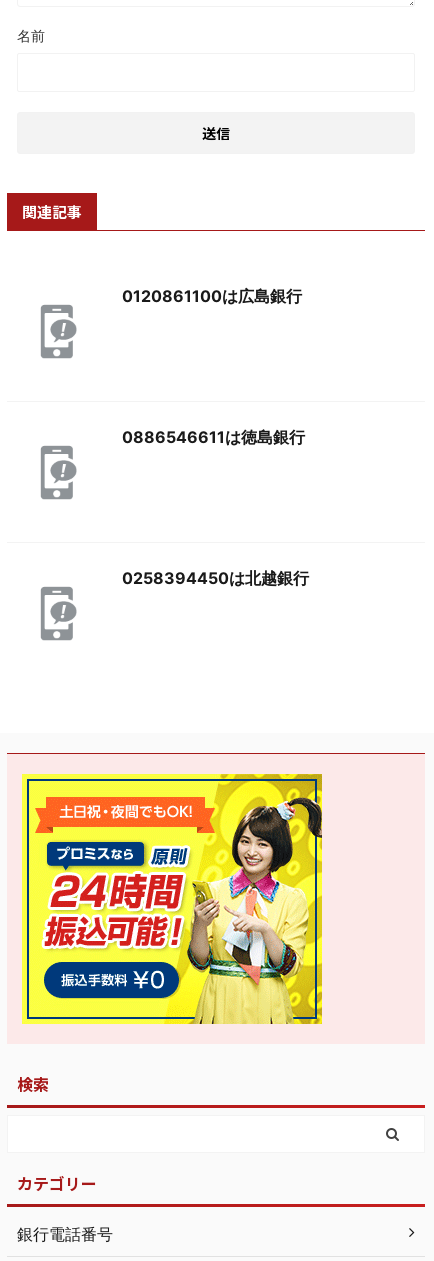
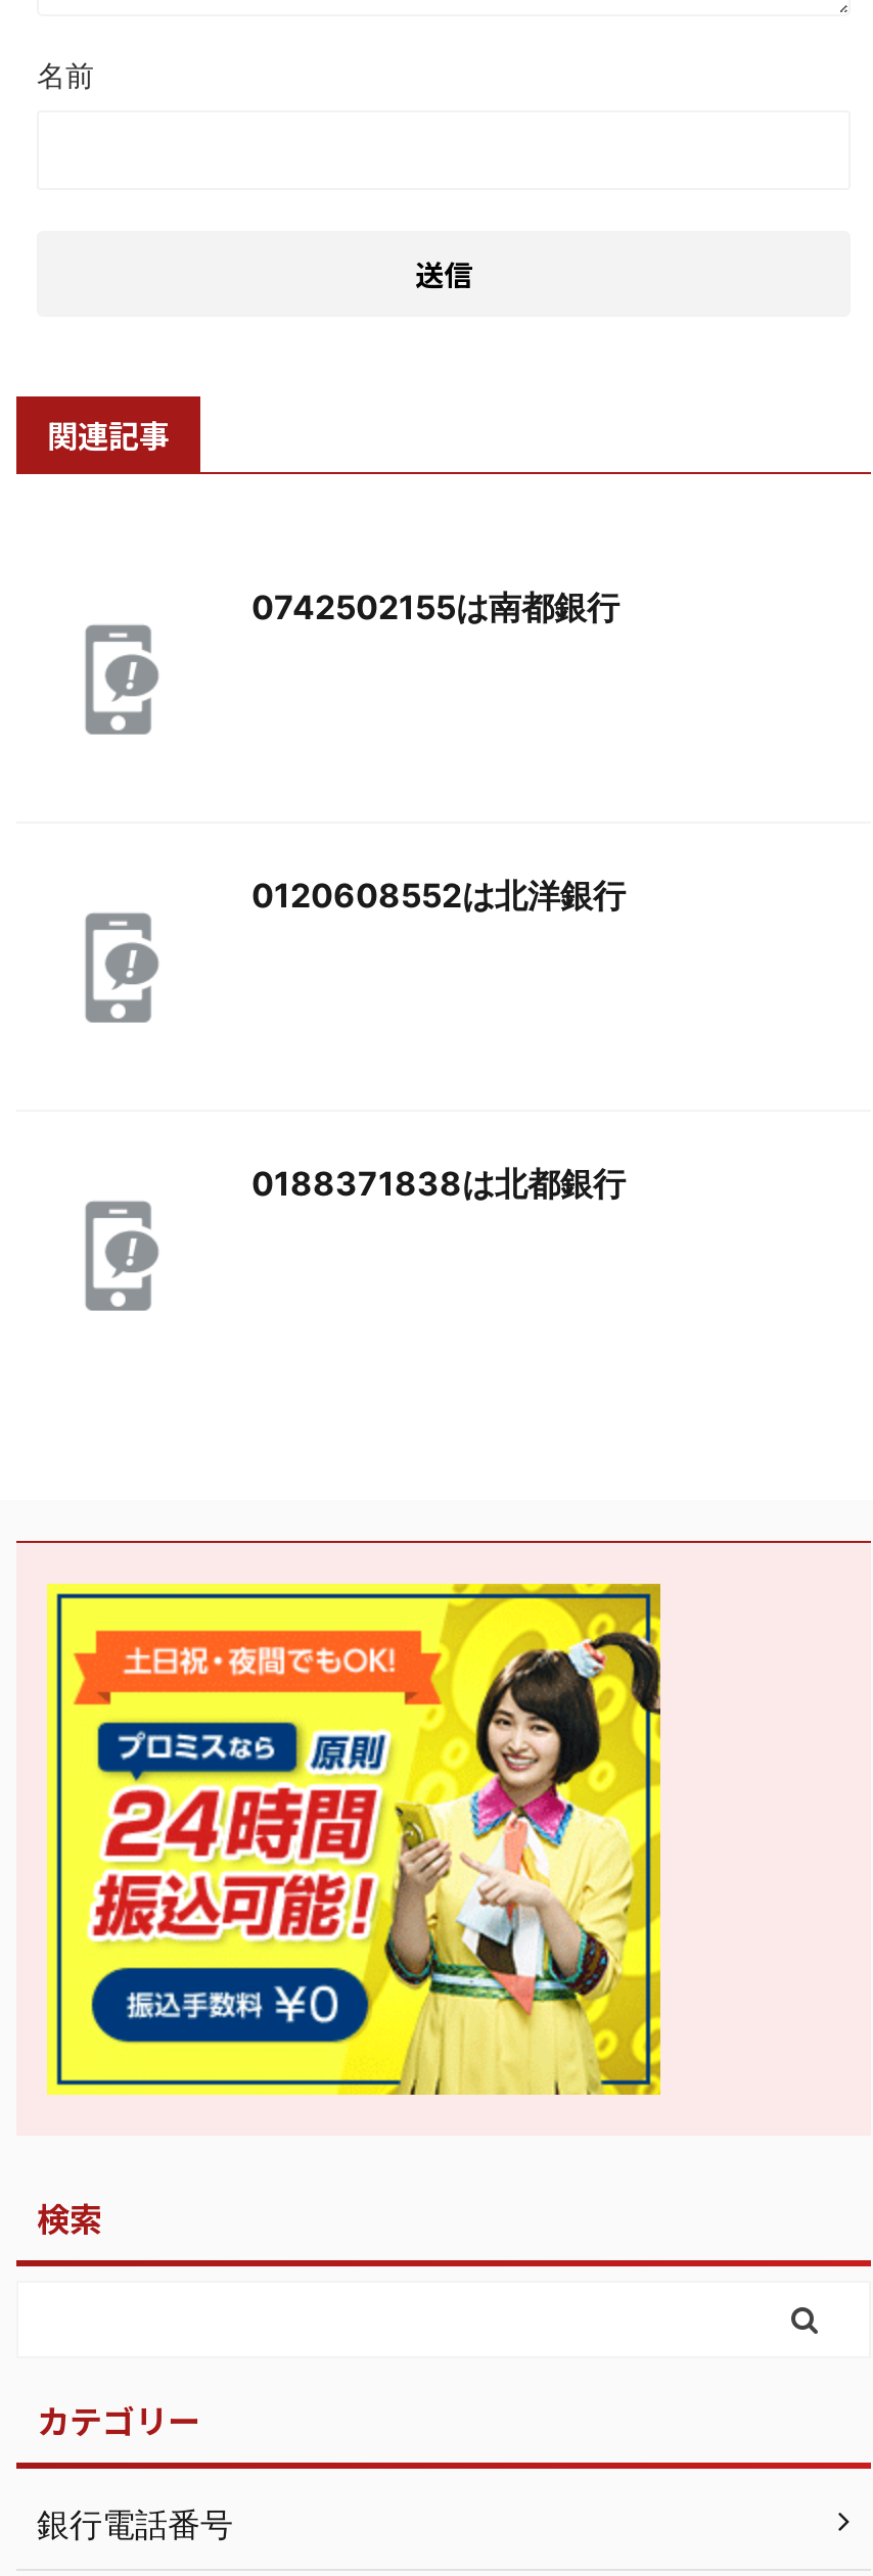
[122,286,302,306] 0120861100は広島銀行 -> [251,586,619,627] 0742502155は南都銀行
[122,427,305,447] 0886546611は徳島銀行 -> [251,874,626,915] 0120608552は北洋銀行
[122,568,309,588] 0258394450は北越銀行 -> [251,1163,626,1203] 0188371838は北都銀行

